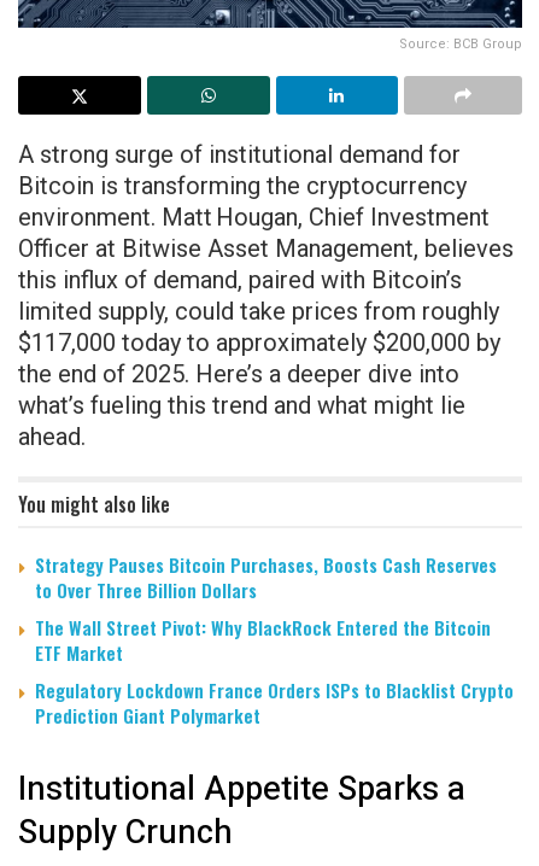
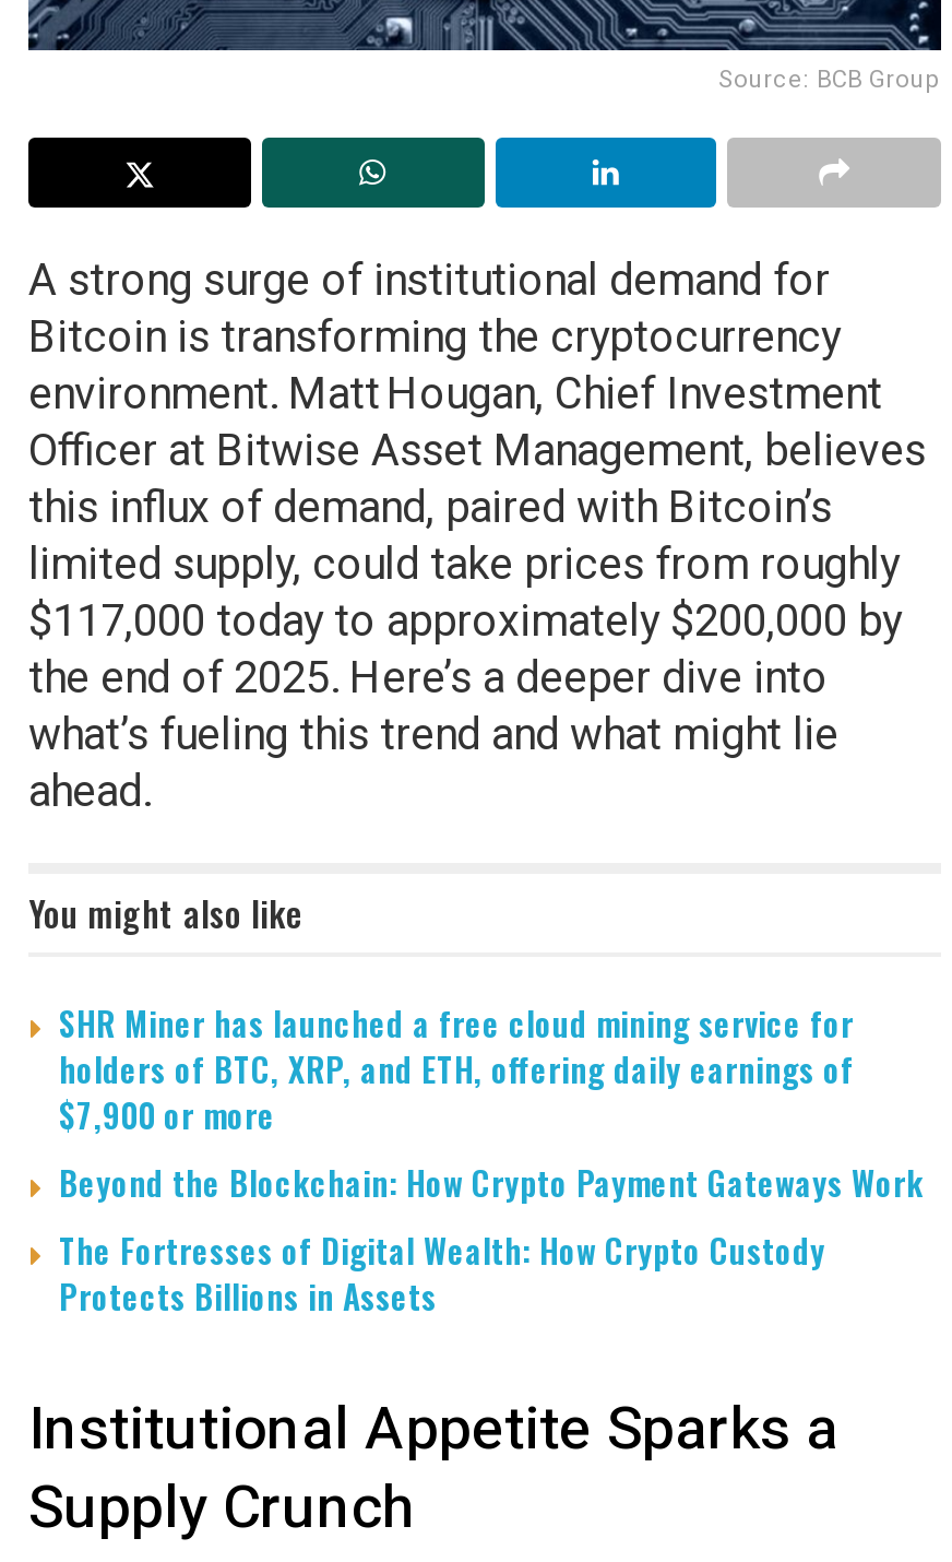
[35,551,514,728] Strategy Pauses Bitcoin Purchases, Boosts Cash Reserves | to Over Three Billion Dollars | The Wall Street Pivot: Why BlackRock Entered the Bitcoin | ETF Market | Regulatory Lockdown France Orders ISPs to Blacklist Crypto | Prediction Giant Polymarket -> [59,998,924,1319] SHR Miner has launched a free cloud mining service for | holders of BTC, XRP, and ETH, offering daily earnings of | $7,900 or more | Beyond the Blockchain: How Crypto Payment Gateways Work | The Fortresses of Digital Wealth: How Crypto Custody | Protects Billions in Assets

